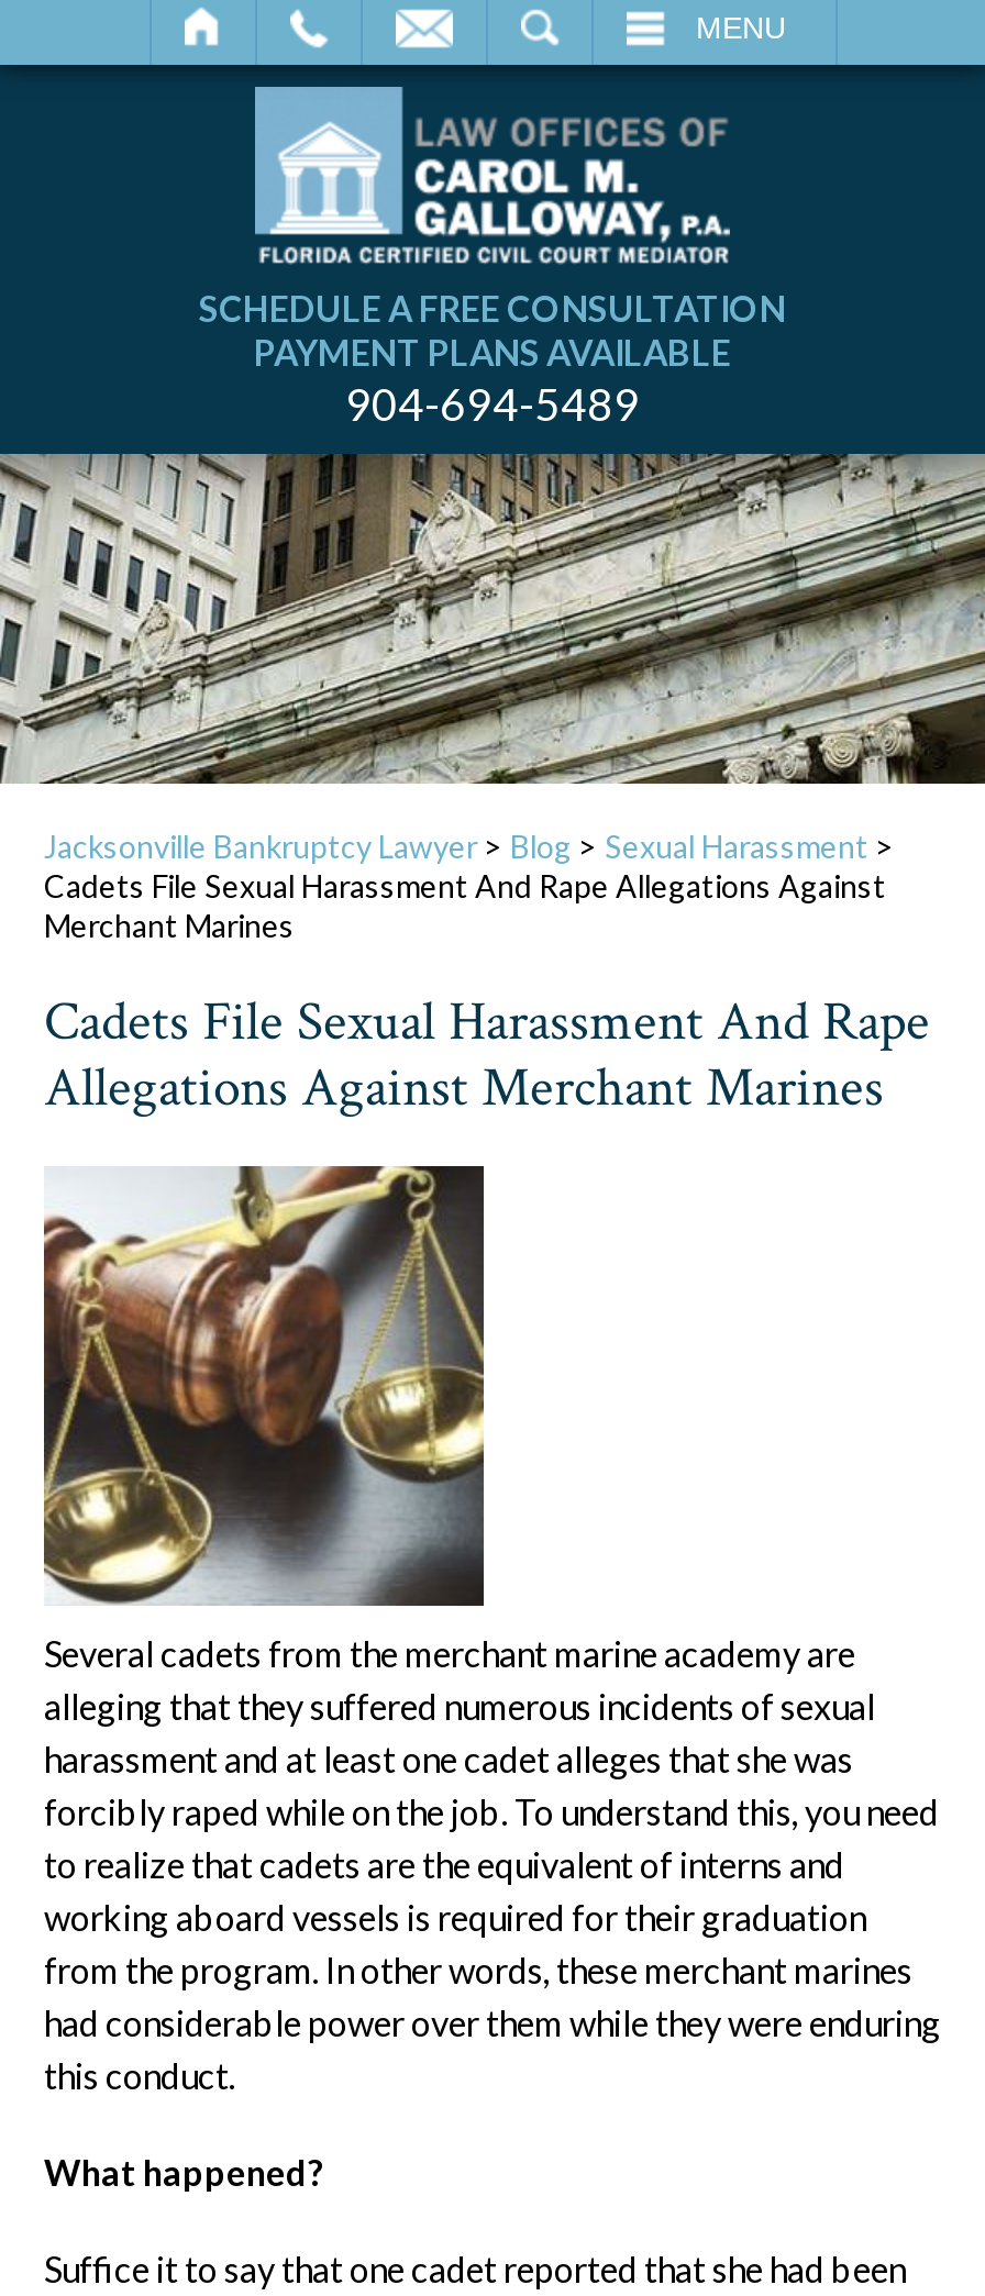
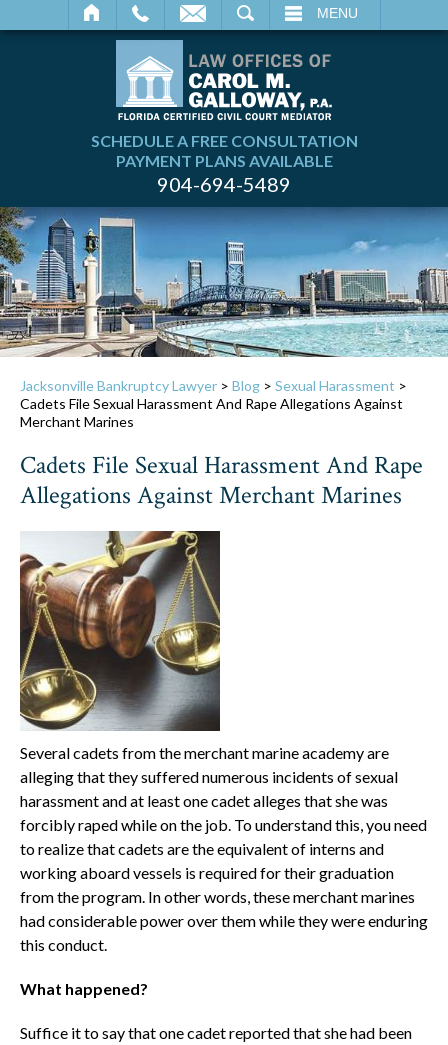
[7,454,978,786] [image] -> [3,207,445,357] [image]

